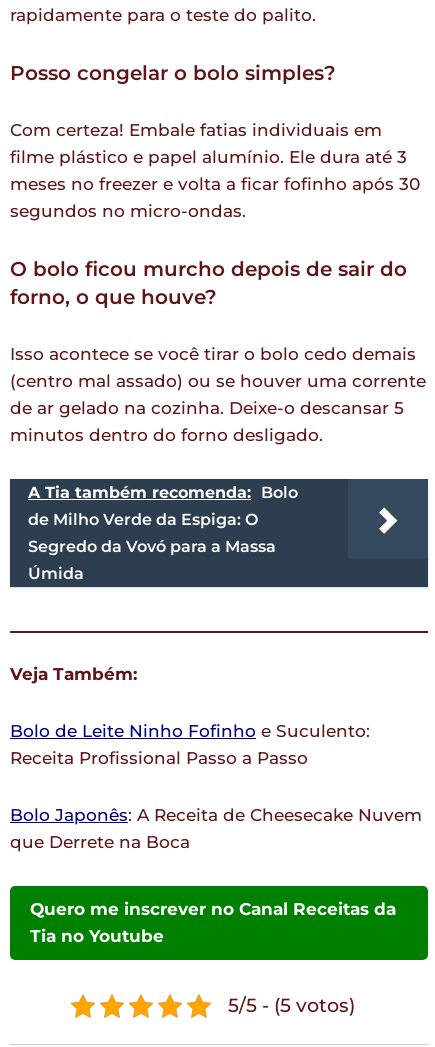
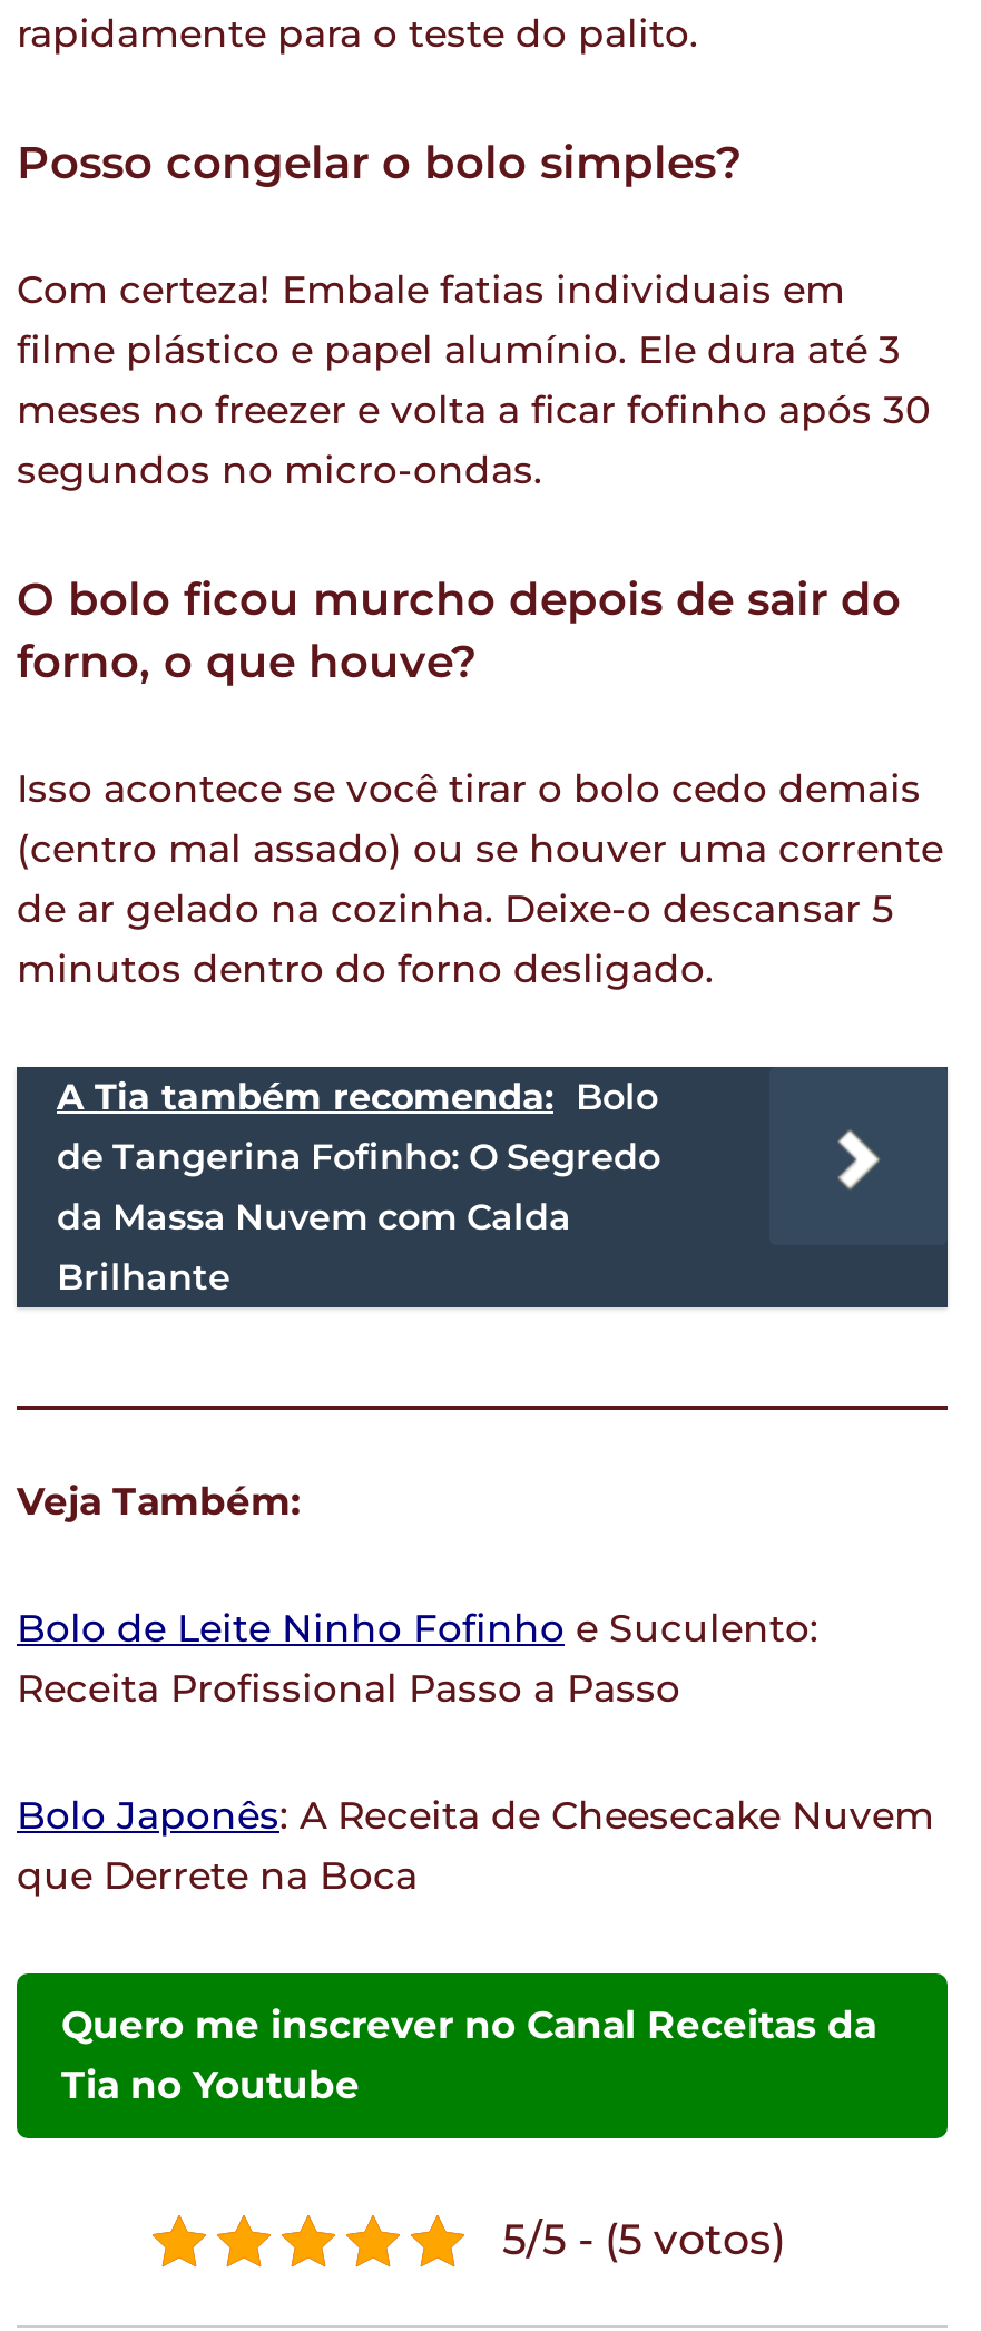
[28,510,276,583] de Milho Verde da Espiga: O | Segredo da Vovó para a Massa | Úmida -> [57,1136,660,1299] de Tangerina Fofinho: O Segredo | da Massa Nuvem com Calda | Brilhante

